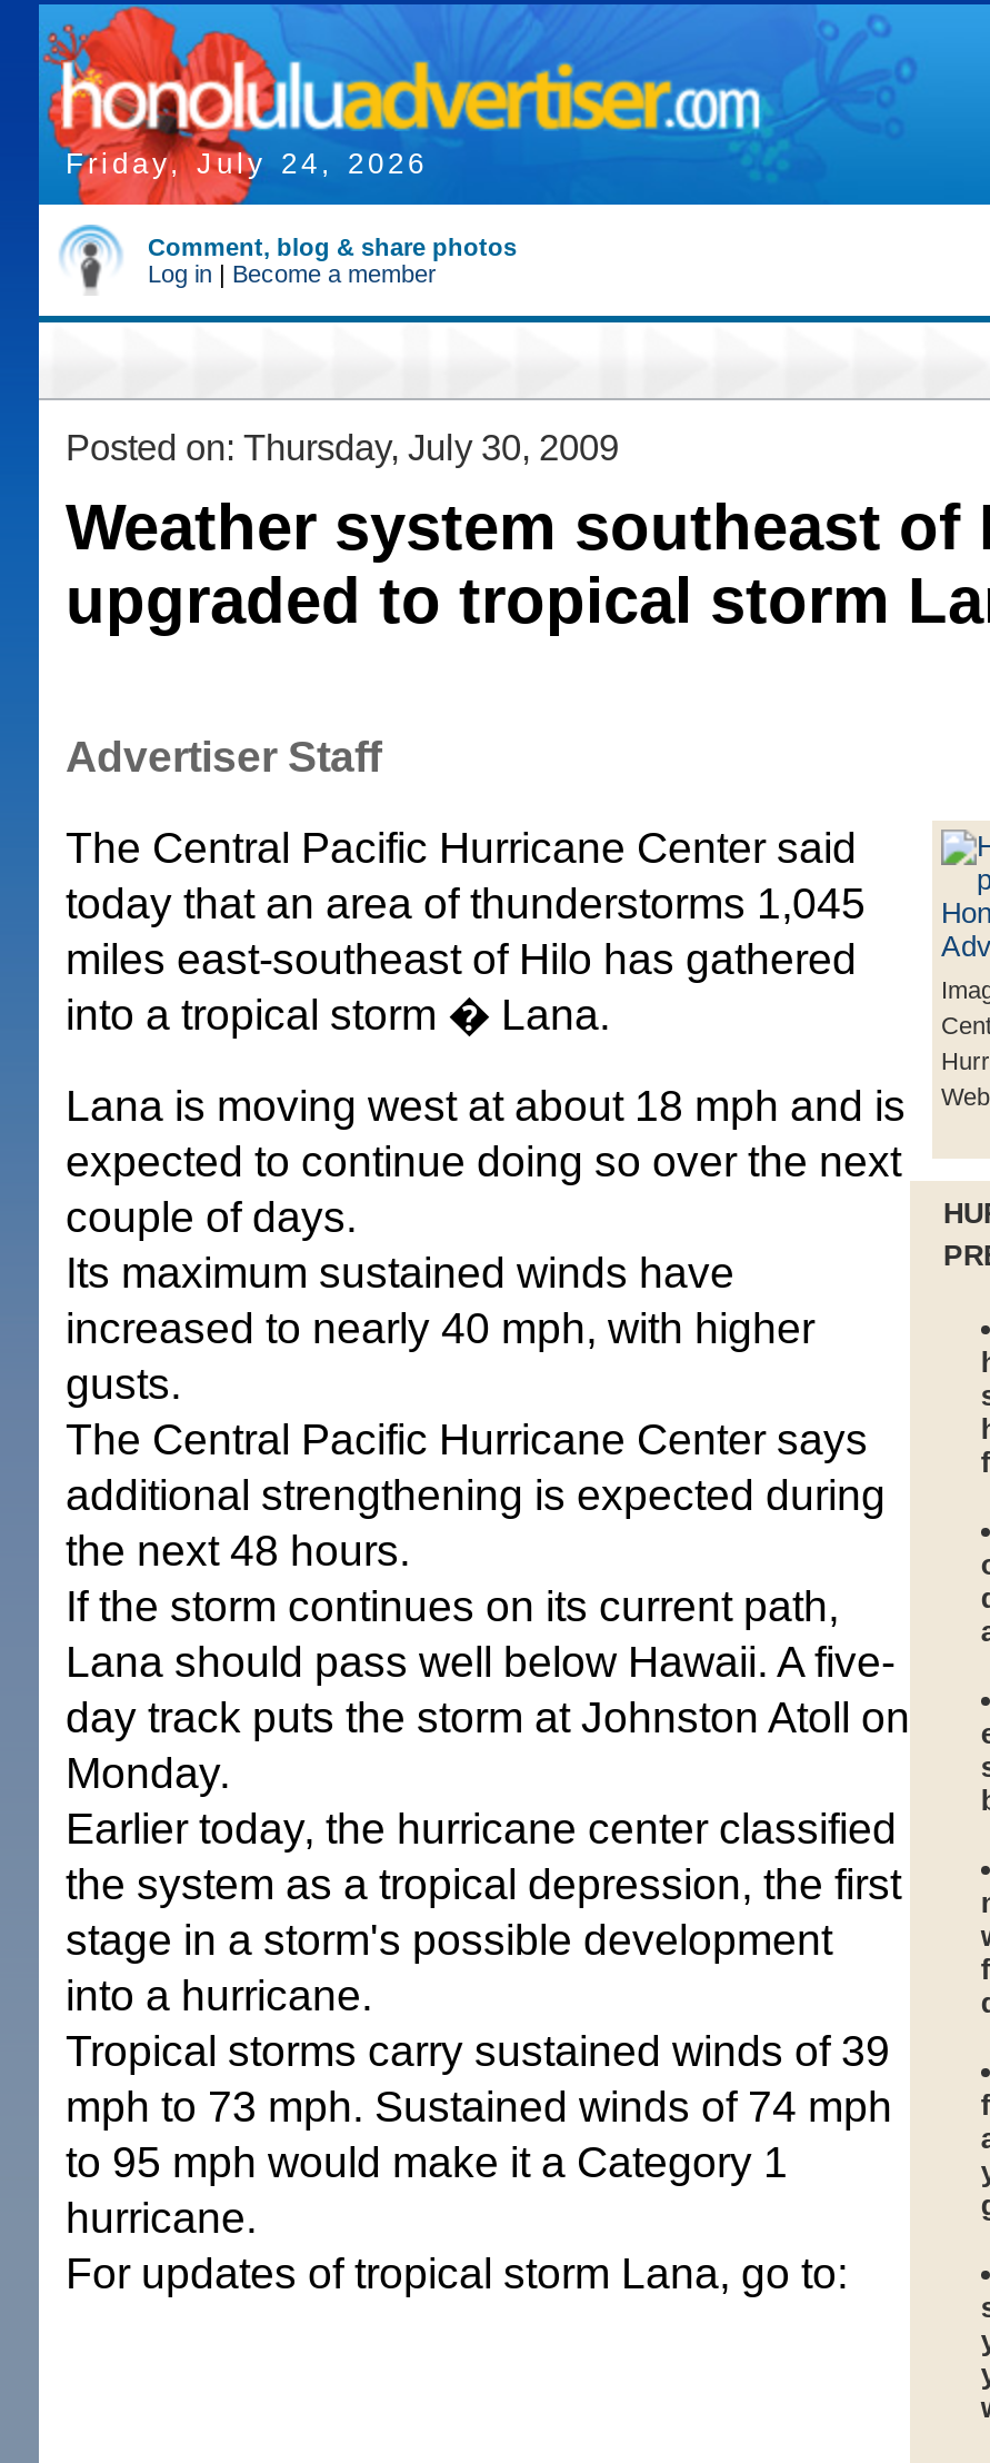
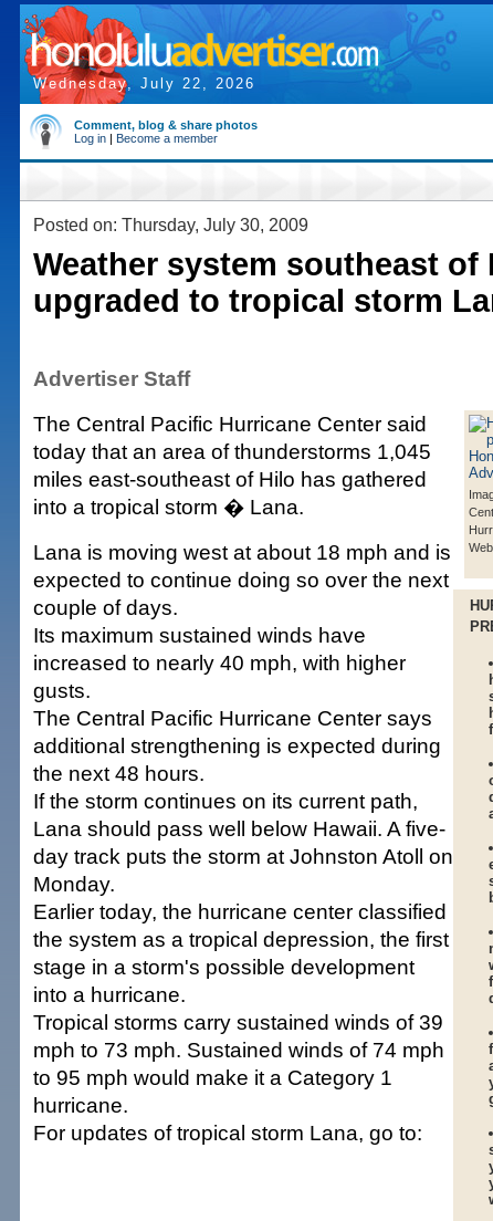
[66,147,428,180] Friday, July 24, 2026 -> [33,75,255,92] Wednesday, July 22, 2026

